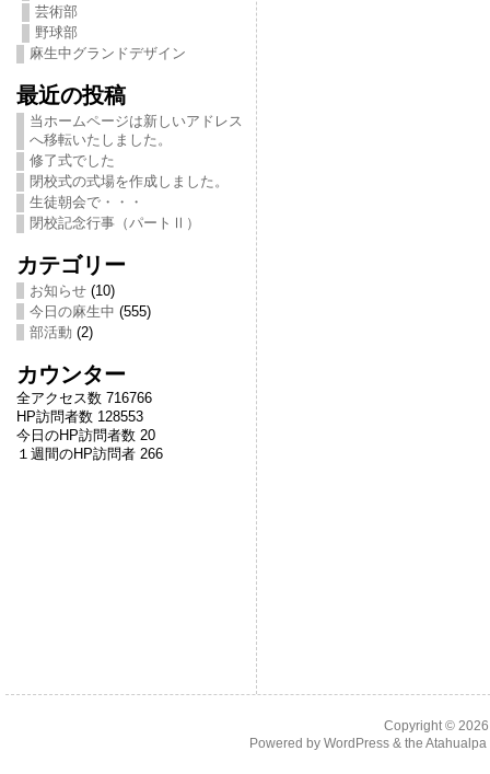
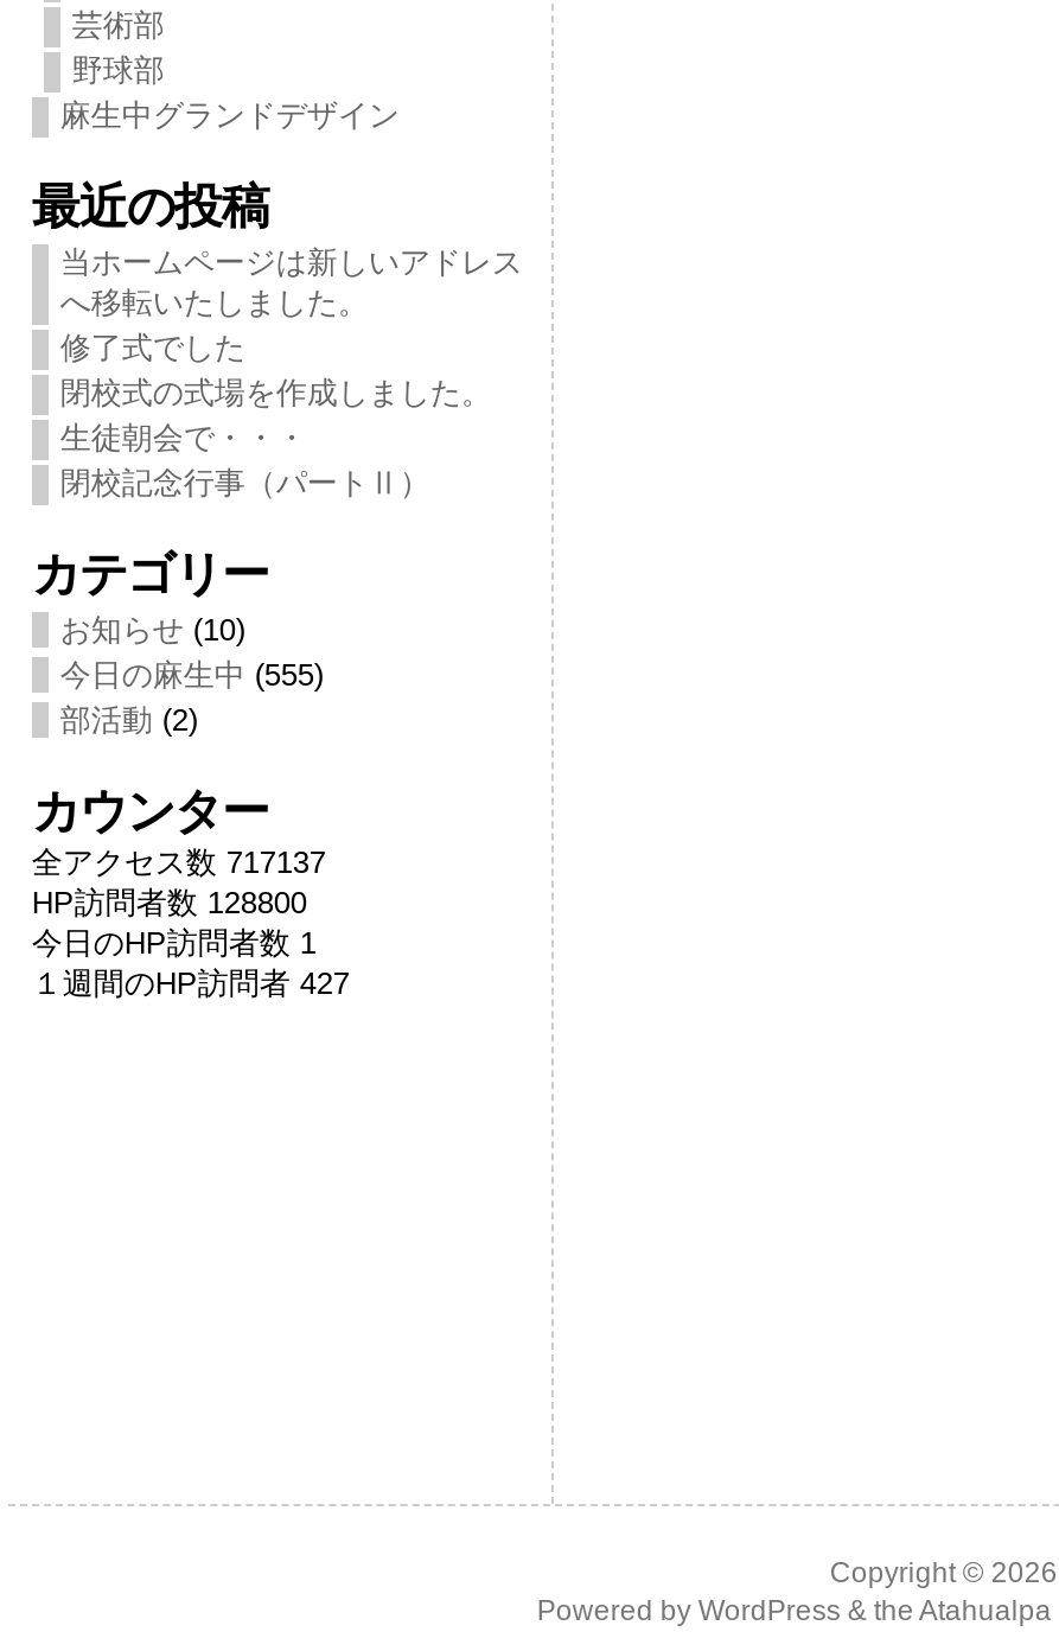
[16,390,152,406] 全アクセス数 716766 -> [32,844,326,880] 全アクセス数 717137
[16,408,143,425] HP訪問者数 128553 -> [32,885,307,920] HP訪問者数 128800
[16,427,155,443] 今日のHP訪問者数 20 -> [32,925,316,961] 今日のHP訪問者数 1
[16,446,163,462] １週間のHP訪問者 266 -> [32,965,350,1001] １週間のHP訪問者 427

